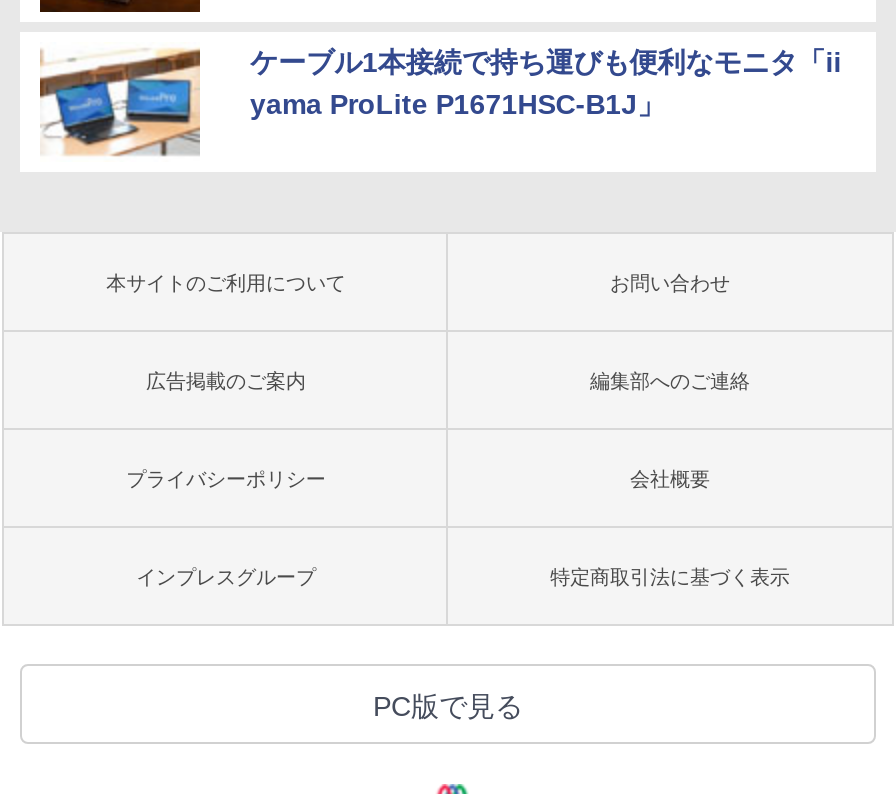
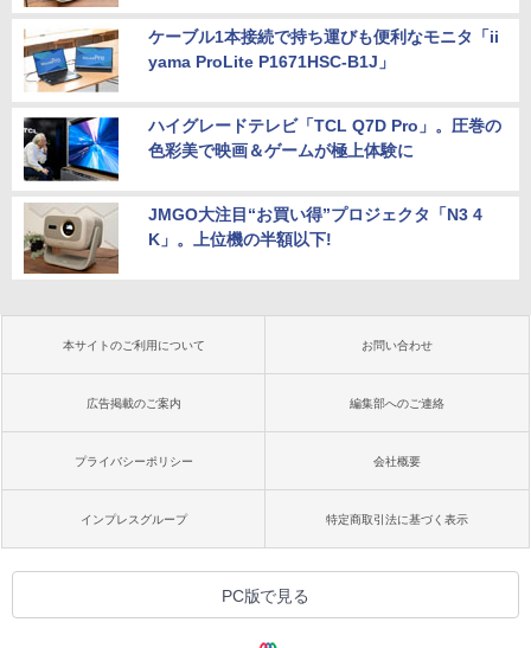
none -> [23,116,501,249] [image] | ハイグレードテレビ「TCL Q7D Pro」。圧巻の | 色彩美で映画＆ゲームが極上体験に | JMGO大注目“お買い得”プロジェクタ「N3 4 | K」。上位機の半額以下!
none -> [23,203,120,275] [image]

